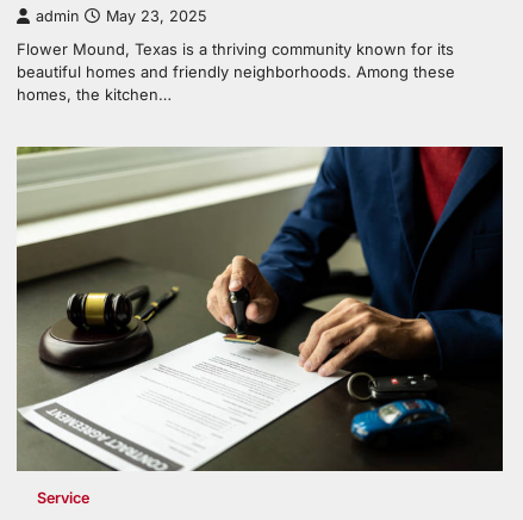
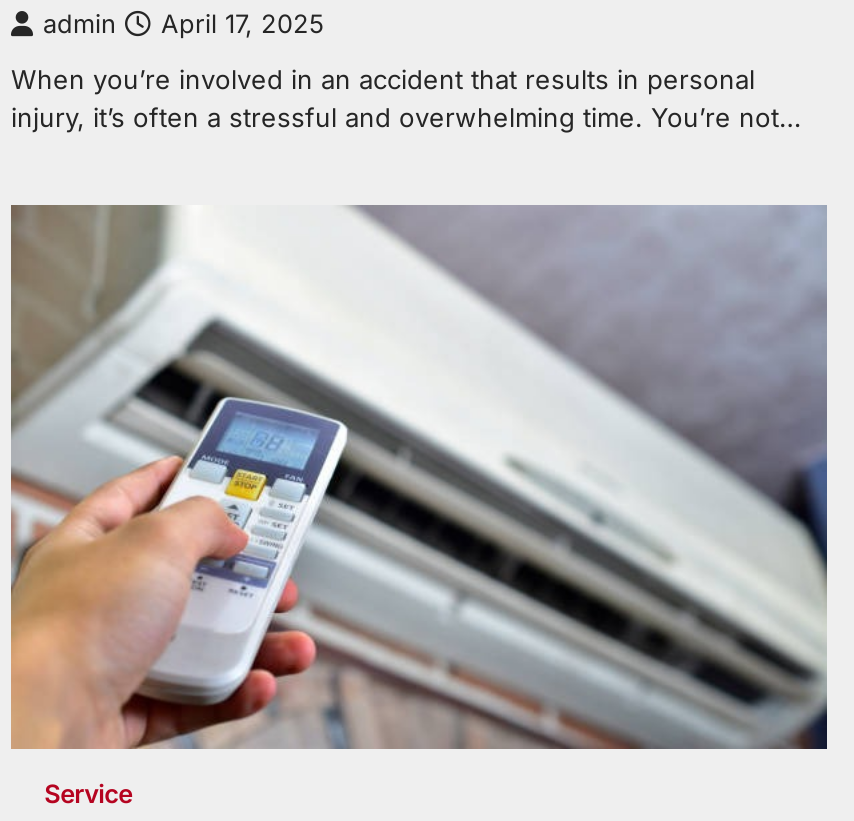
[36,7,206,25] admin May 23, 2025 -> [43,9,323,39] admin April 17, 2025
[17,39,455,104] Flower Mound, Texas is a thriving community known for its | beautiful homes and friendly neighborhoods. Among these | homes, the kitchen… -> [11,63,801,133] When you’re involved in an accident that results in personal | injury, it’s often a stressful and overwhelming time. You’re not…
[17,146,504,471] [image] -> [11,205,829,749] [image]

